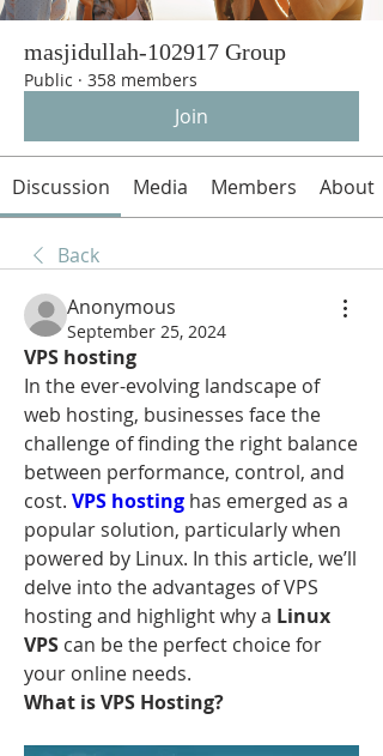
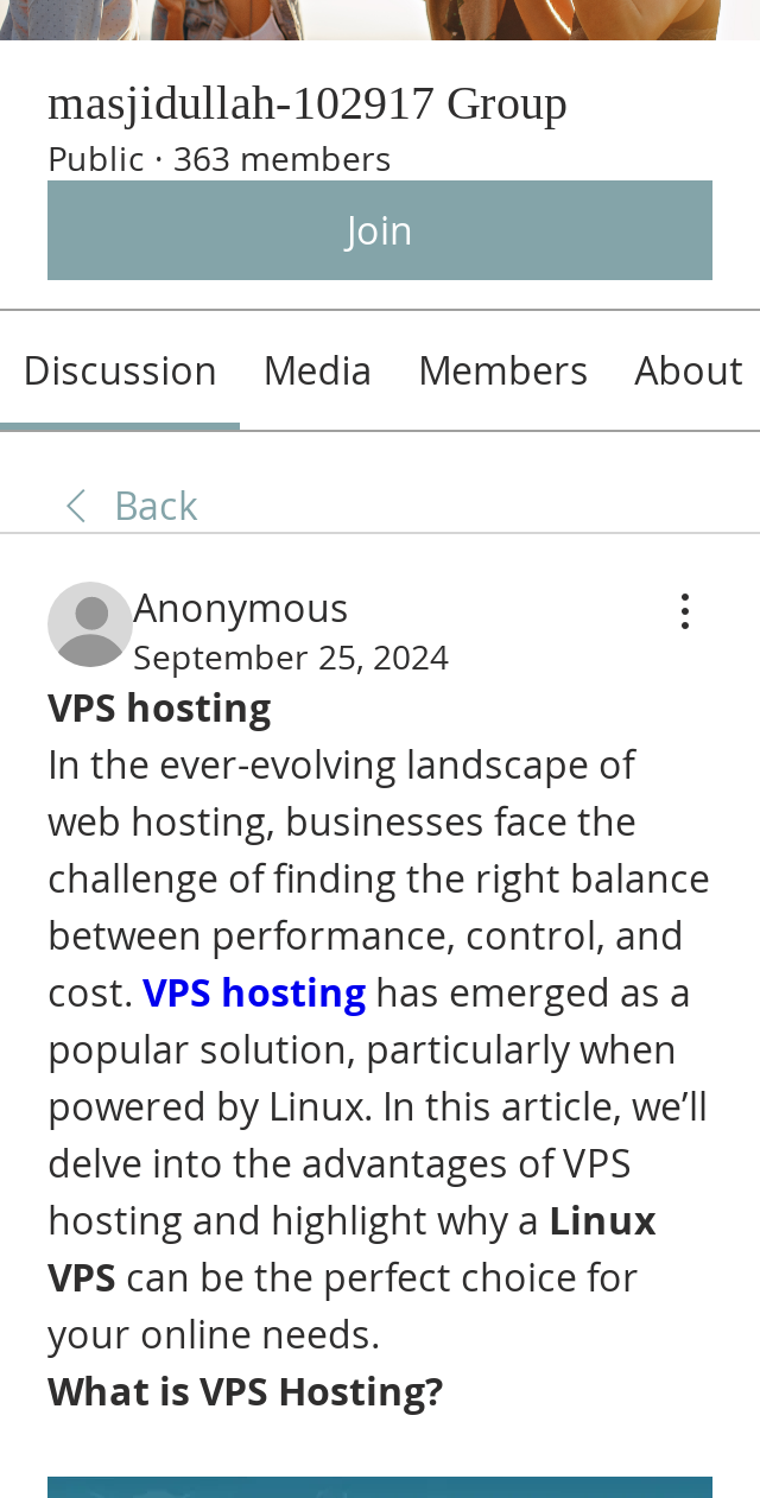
[24,68,197,91] Public · 358 members -> [47,134,392,179] Public · 363 members

